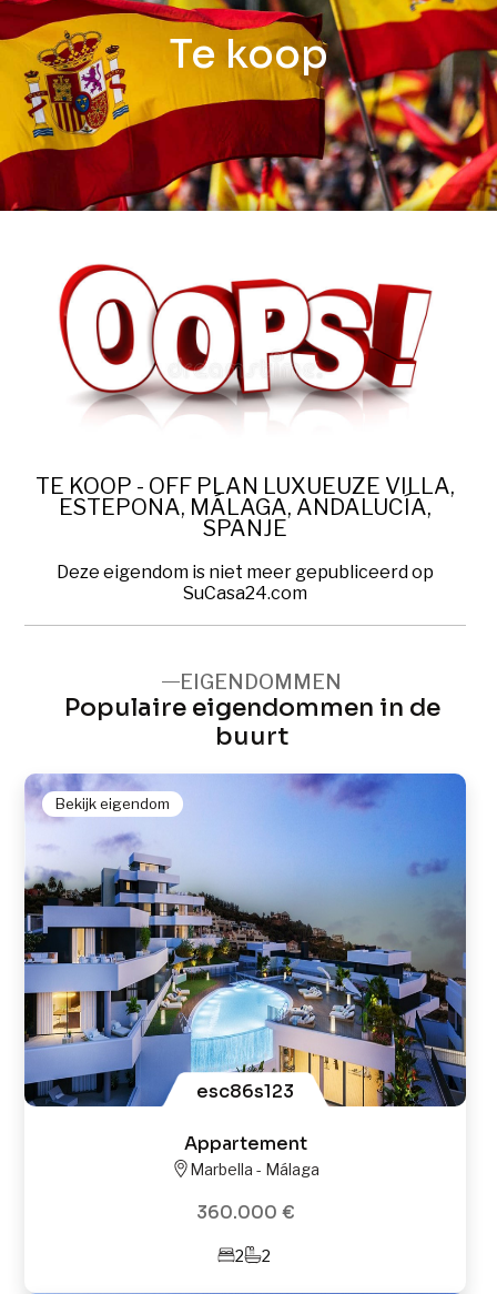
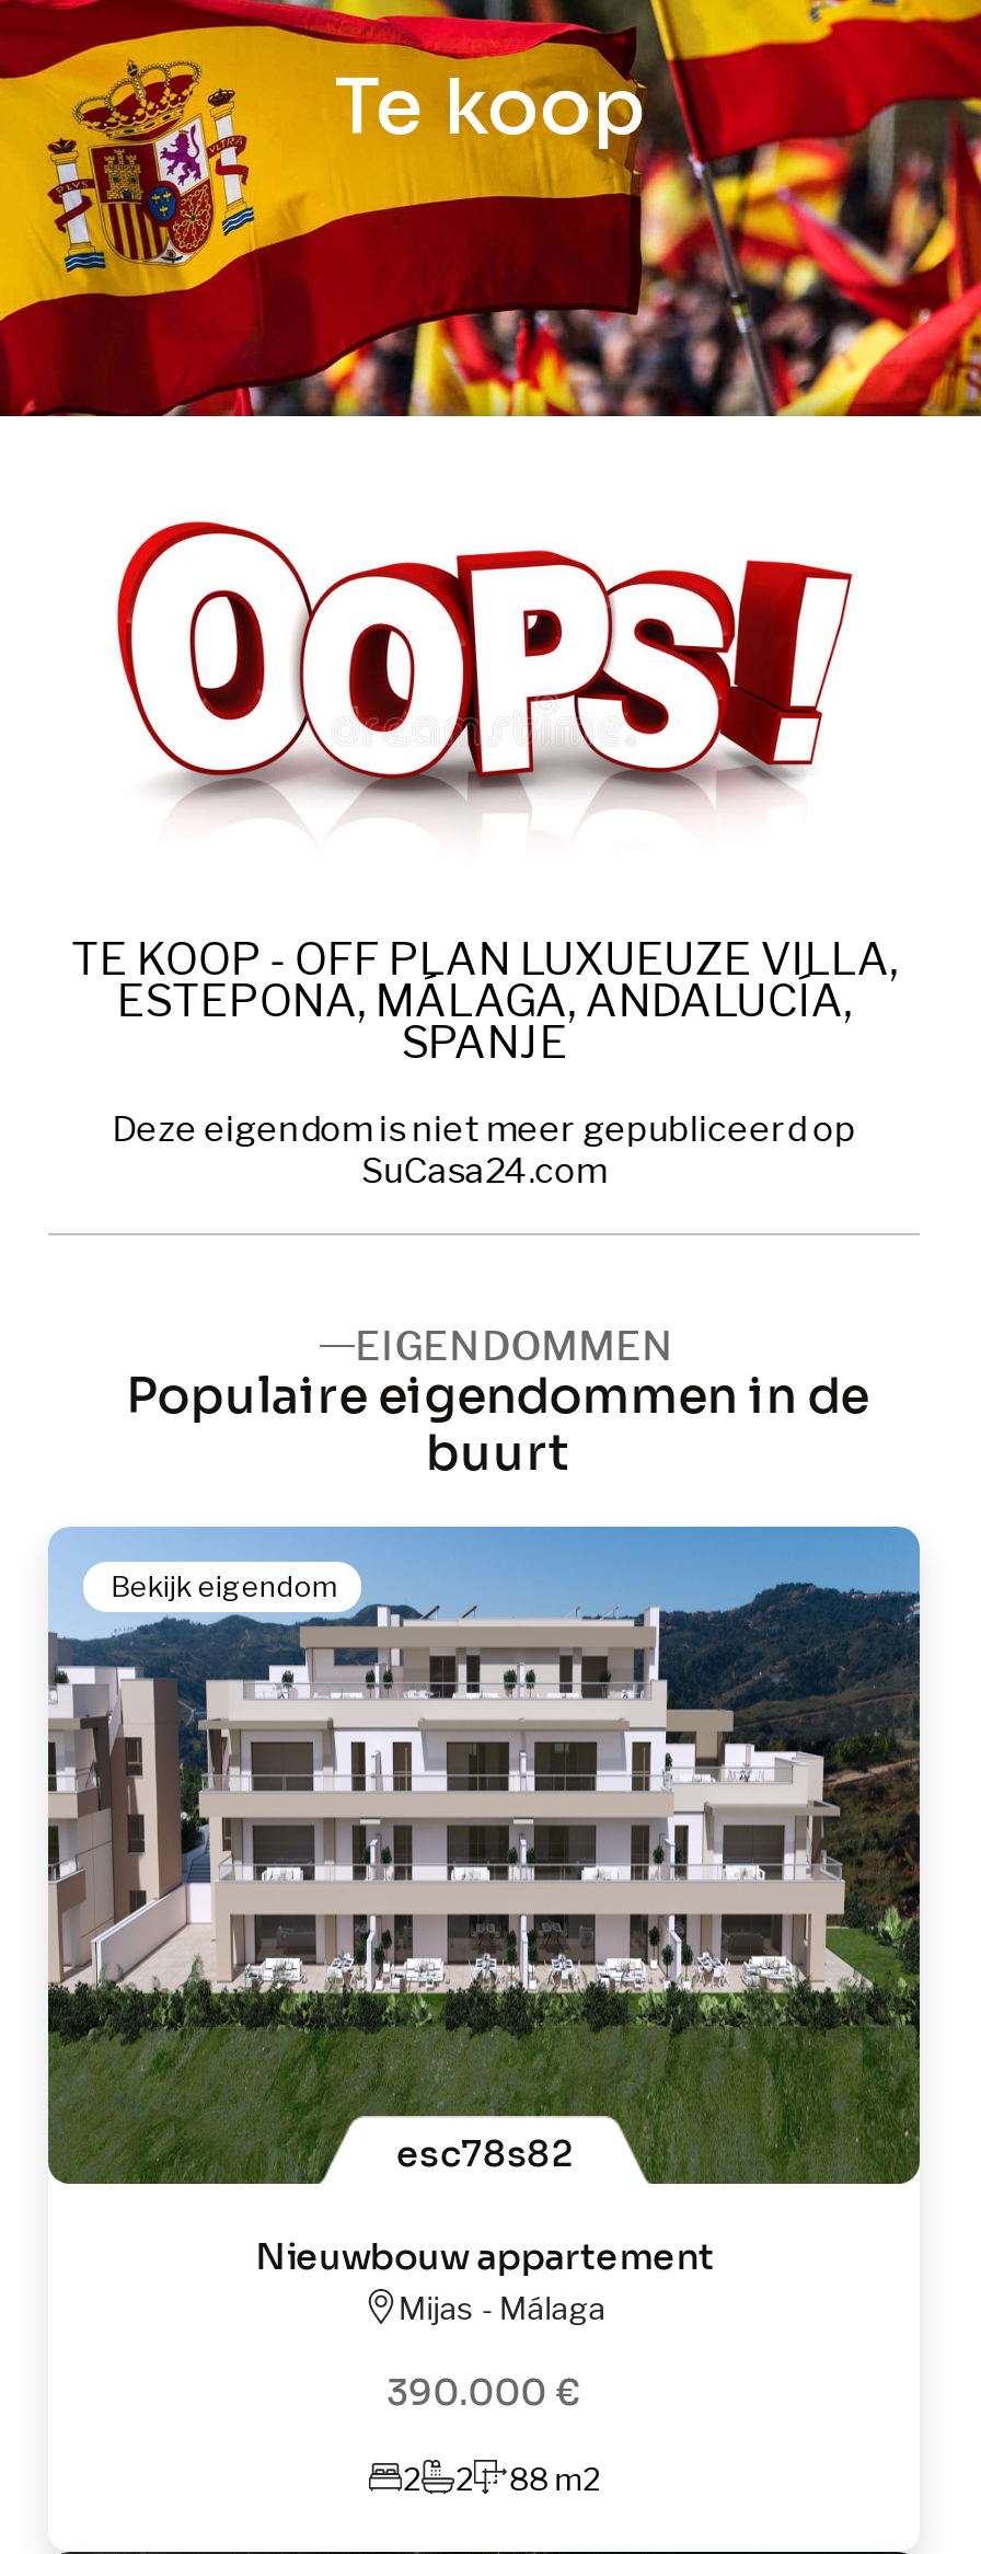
[23,774,467,1108] [image] | esc86s123 -> [46,1527,922,2186] [image] | esc78s82
[184,1131,319,1178] Appartement | Marbella - Málaga -> [256,2233,713,2325] Nieuwbouw appartement | Mijas - Málaga
[196,1200,295,1224] 360.000 € -> [387,2369,582,2415] 390.000 €
none -> [508,2459,600,2496] 88 m2

